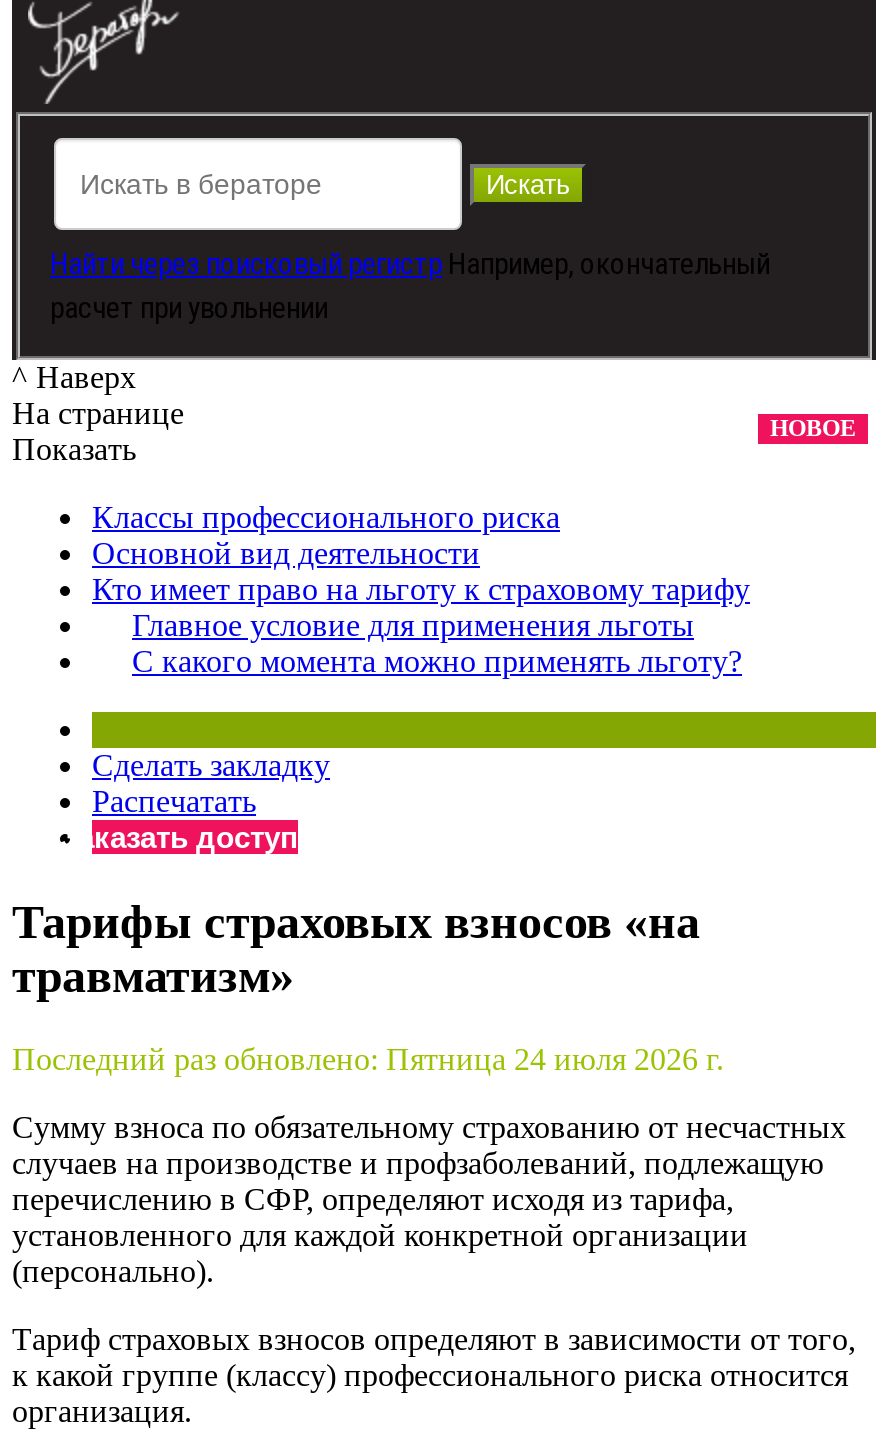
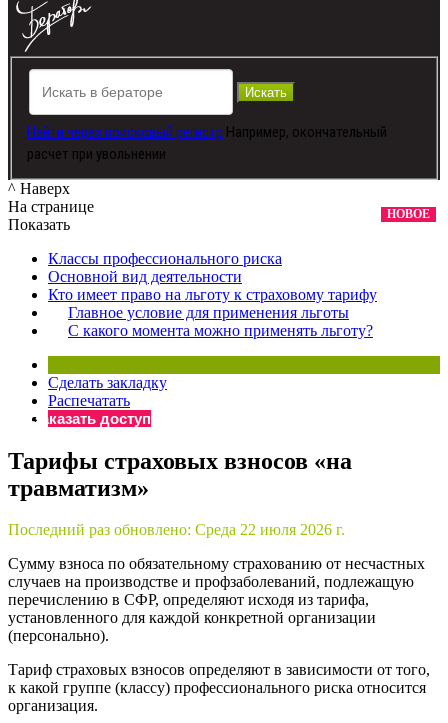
[12,1043,724,1077] Последний раз обновлено: Пятница 24 июля 2026 г. -> [8,521,345,538] Последний раз обновлено: Среда 22 июля 2026 г.

